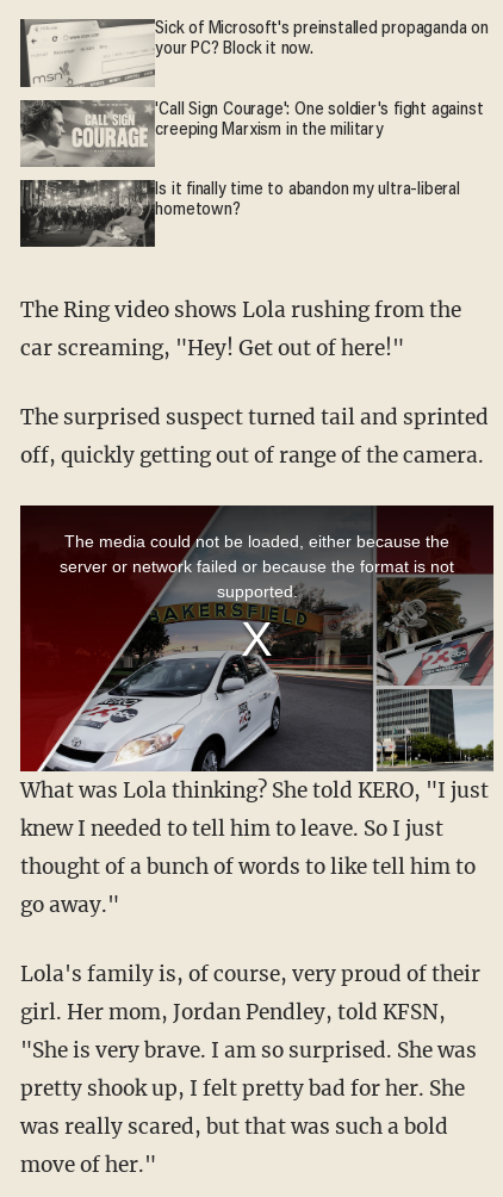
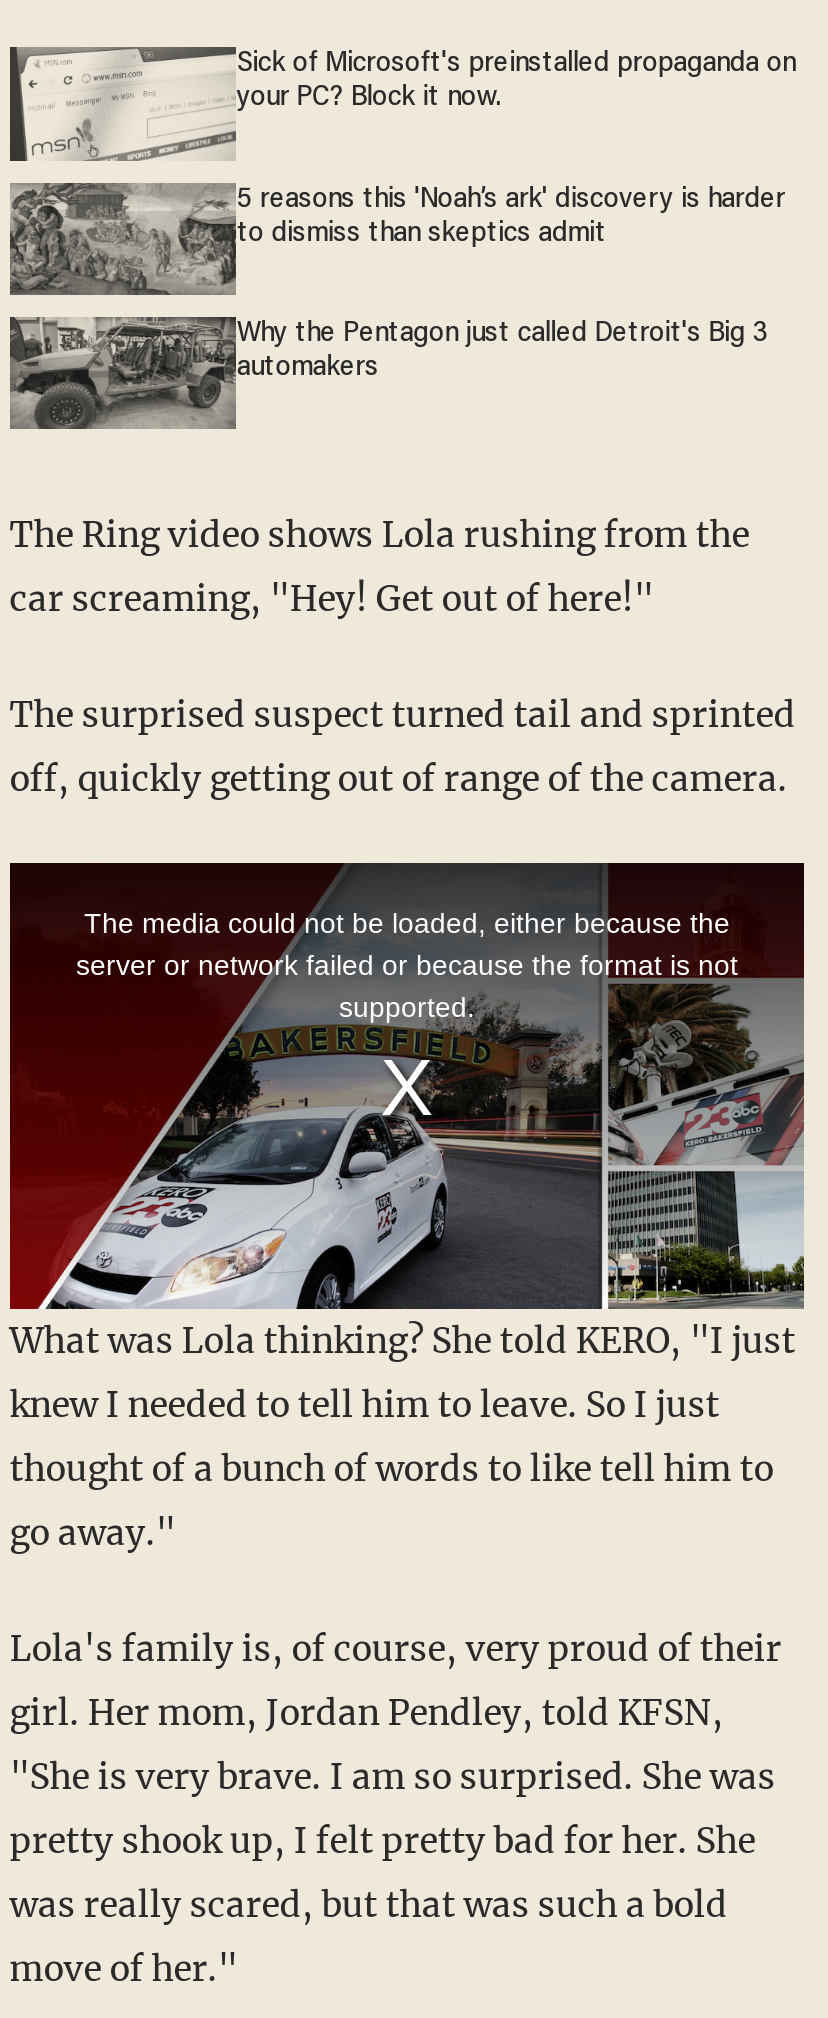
[20,100,483,167] [image] | 'Call Sign Courage': One soldier's fight against | creeping Marxism in the military -> [10,184,785,295] [image] | 5 reasons this 'Noah’s ark' discovery is harder | to dismiss than skeptics admit
[20,179,460,247] [image] | Is it finally time to abandon my ultra-liberal | hometown? -> [10,317,768,429] [image] | Why the Pentagon just called Detroit's Big 3 | automakers

